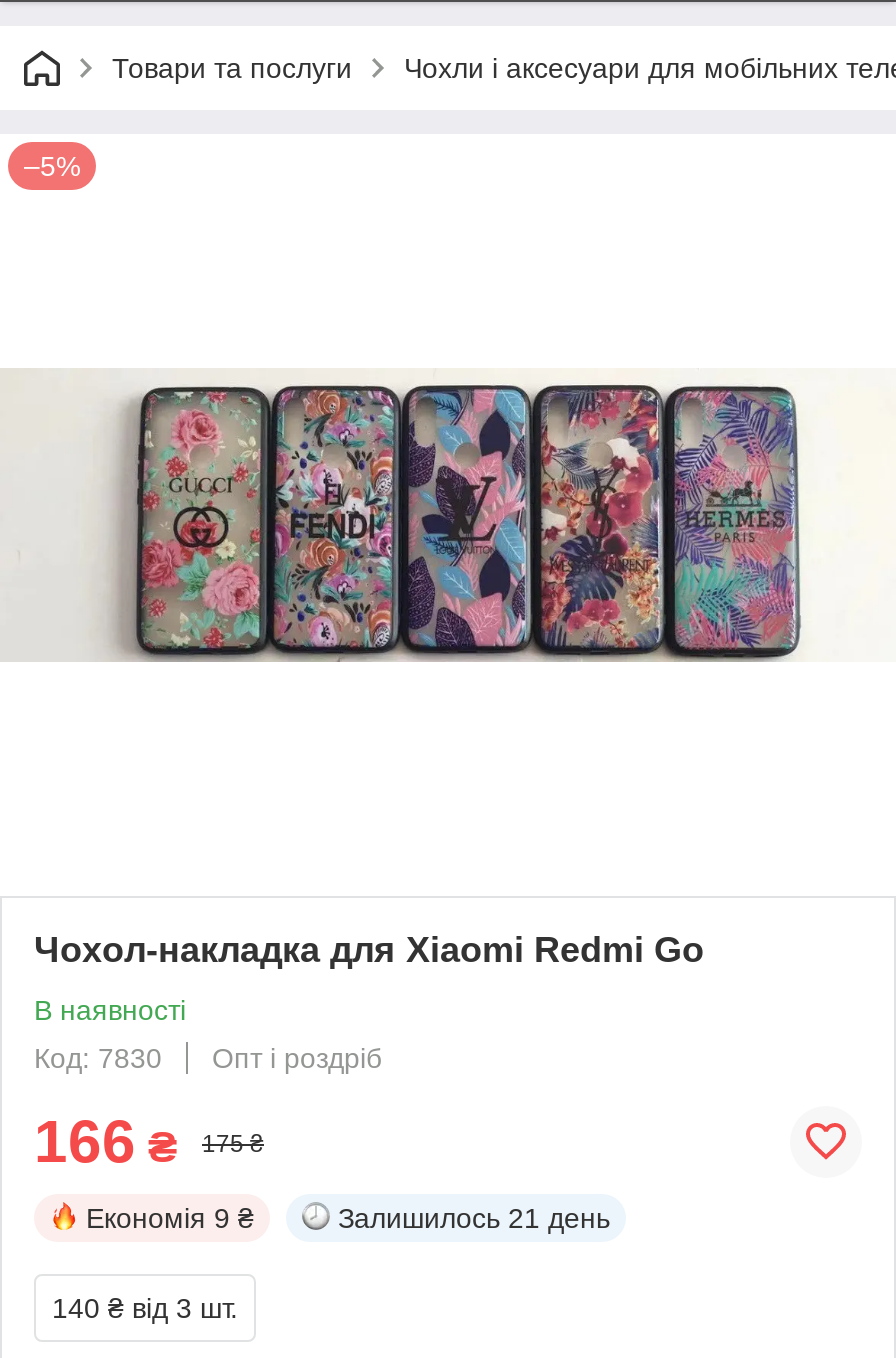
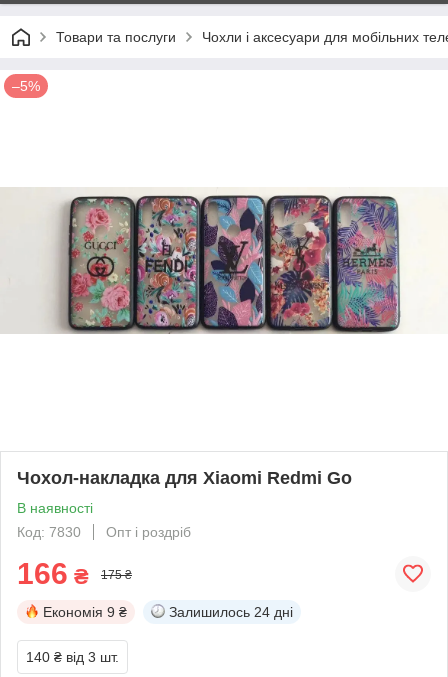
[338,1202,610,1234] Залишилось 21 день -> [169,604,293,620] Залишилось 24 дні

